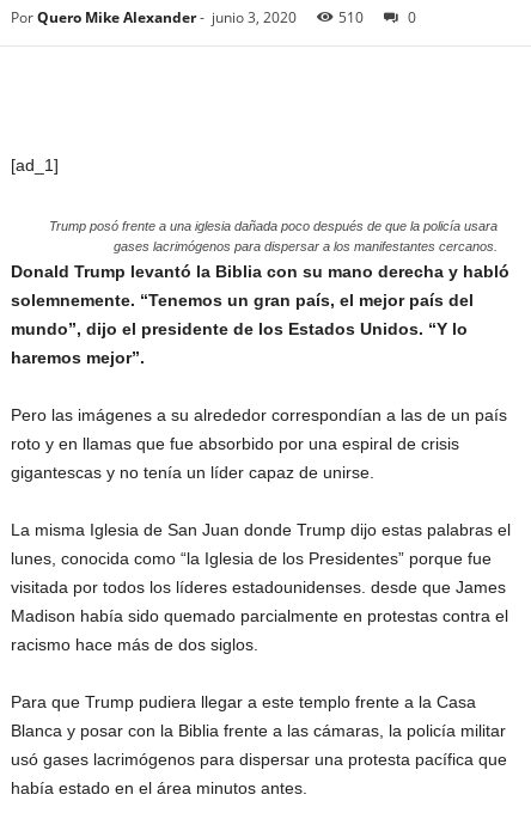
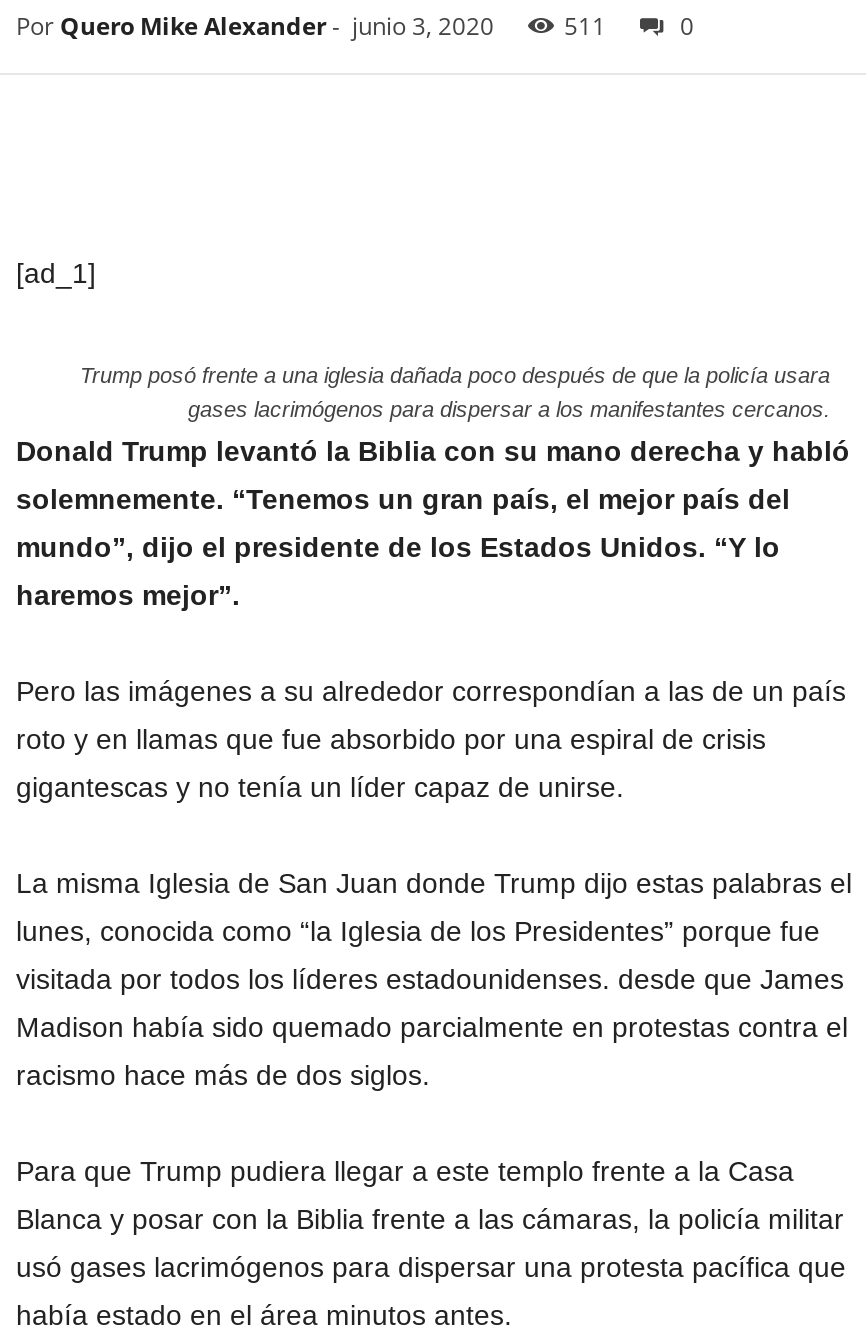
[338,7,364,27] 510 -> [564,9,606,43] 511

